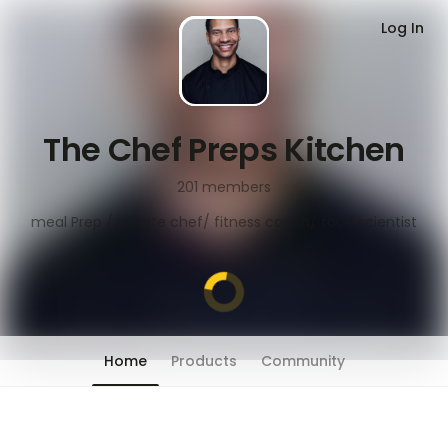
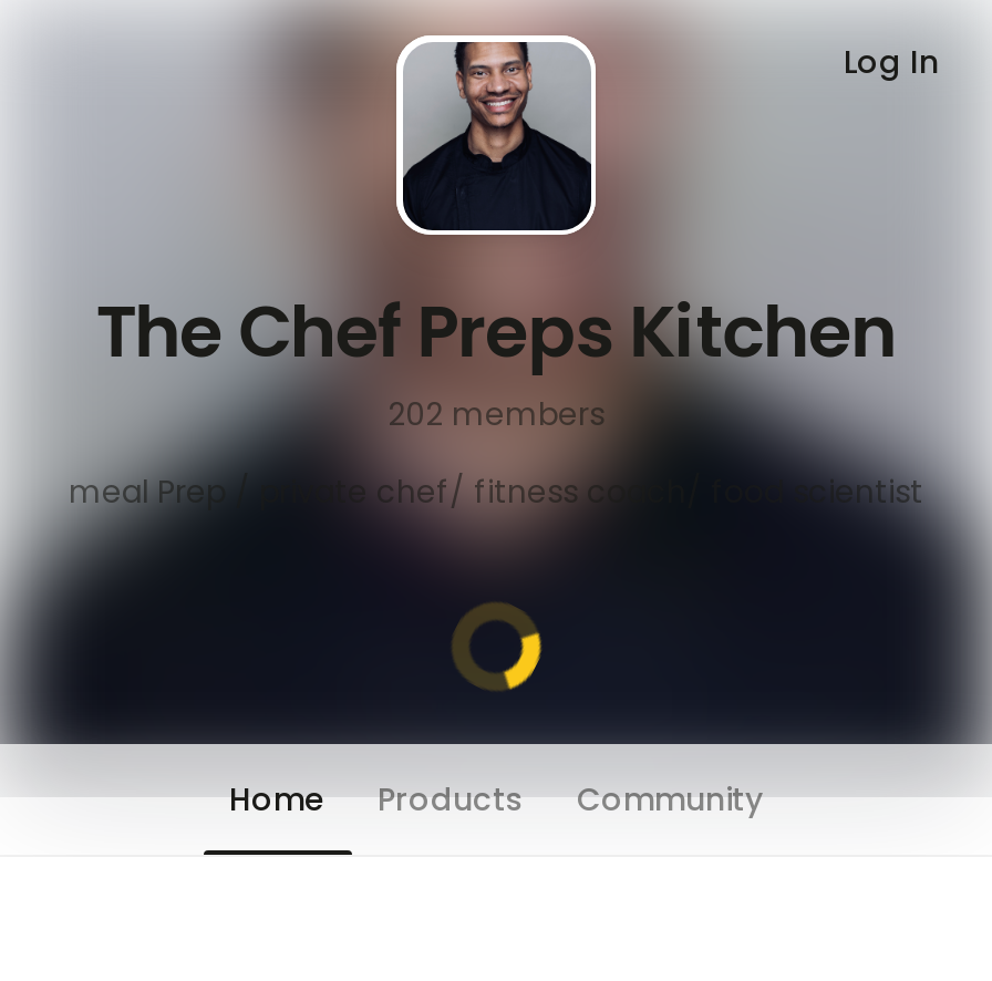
[177,177,271,197] 201 members -> [387,392,604,436] 202 members
[204,271,244,310] [image] -> [454,602,542,689] [image]

